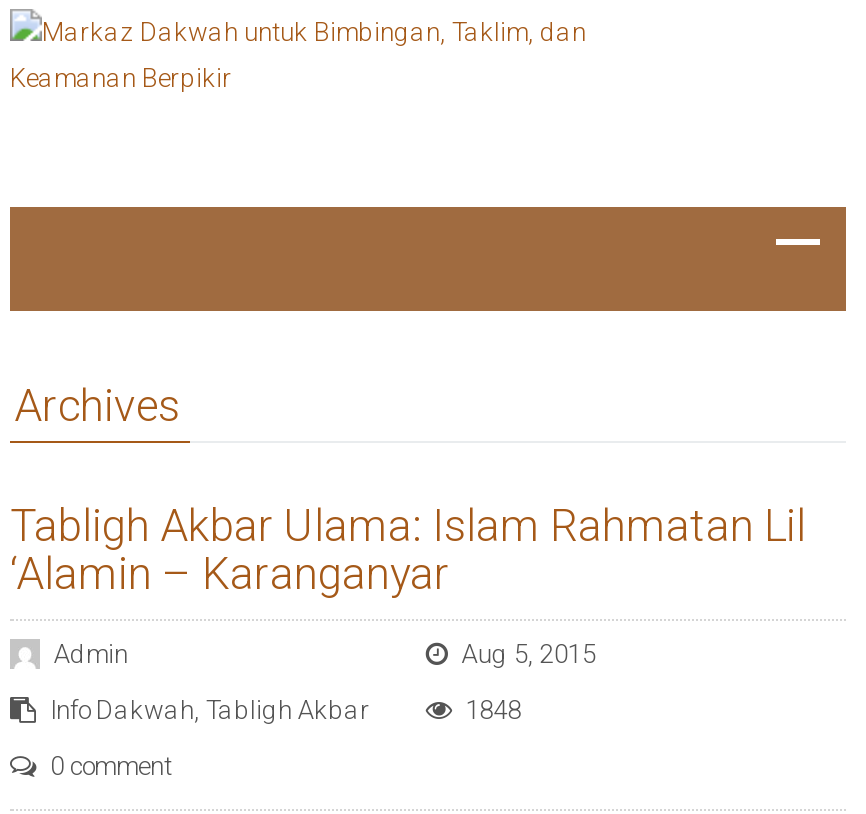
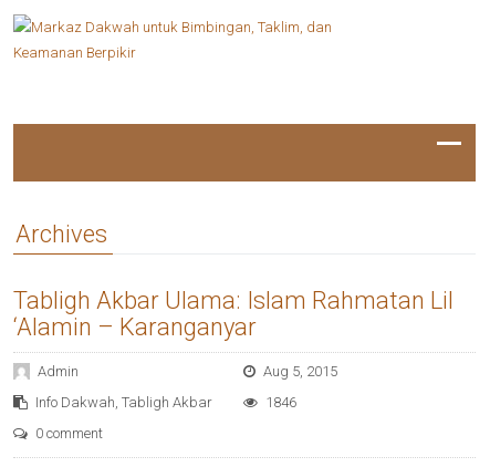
[466,695,522,725] 1848 -> [265,394,296,411] 1846

